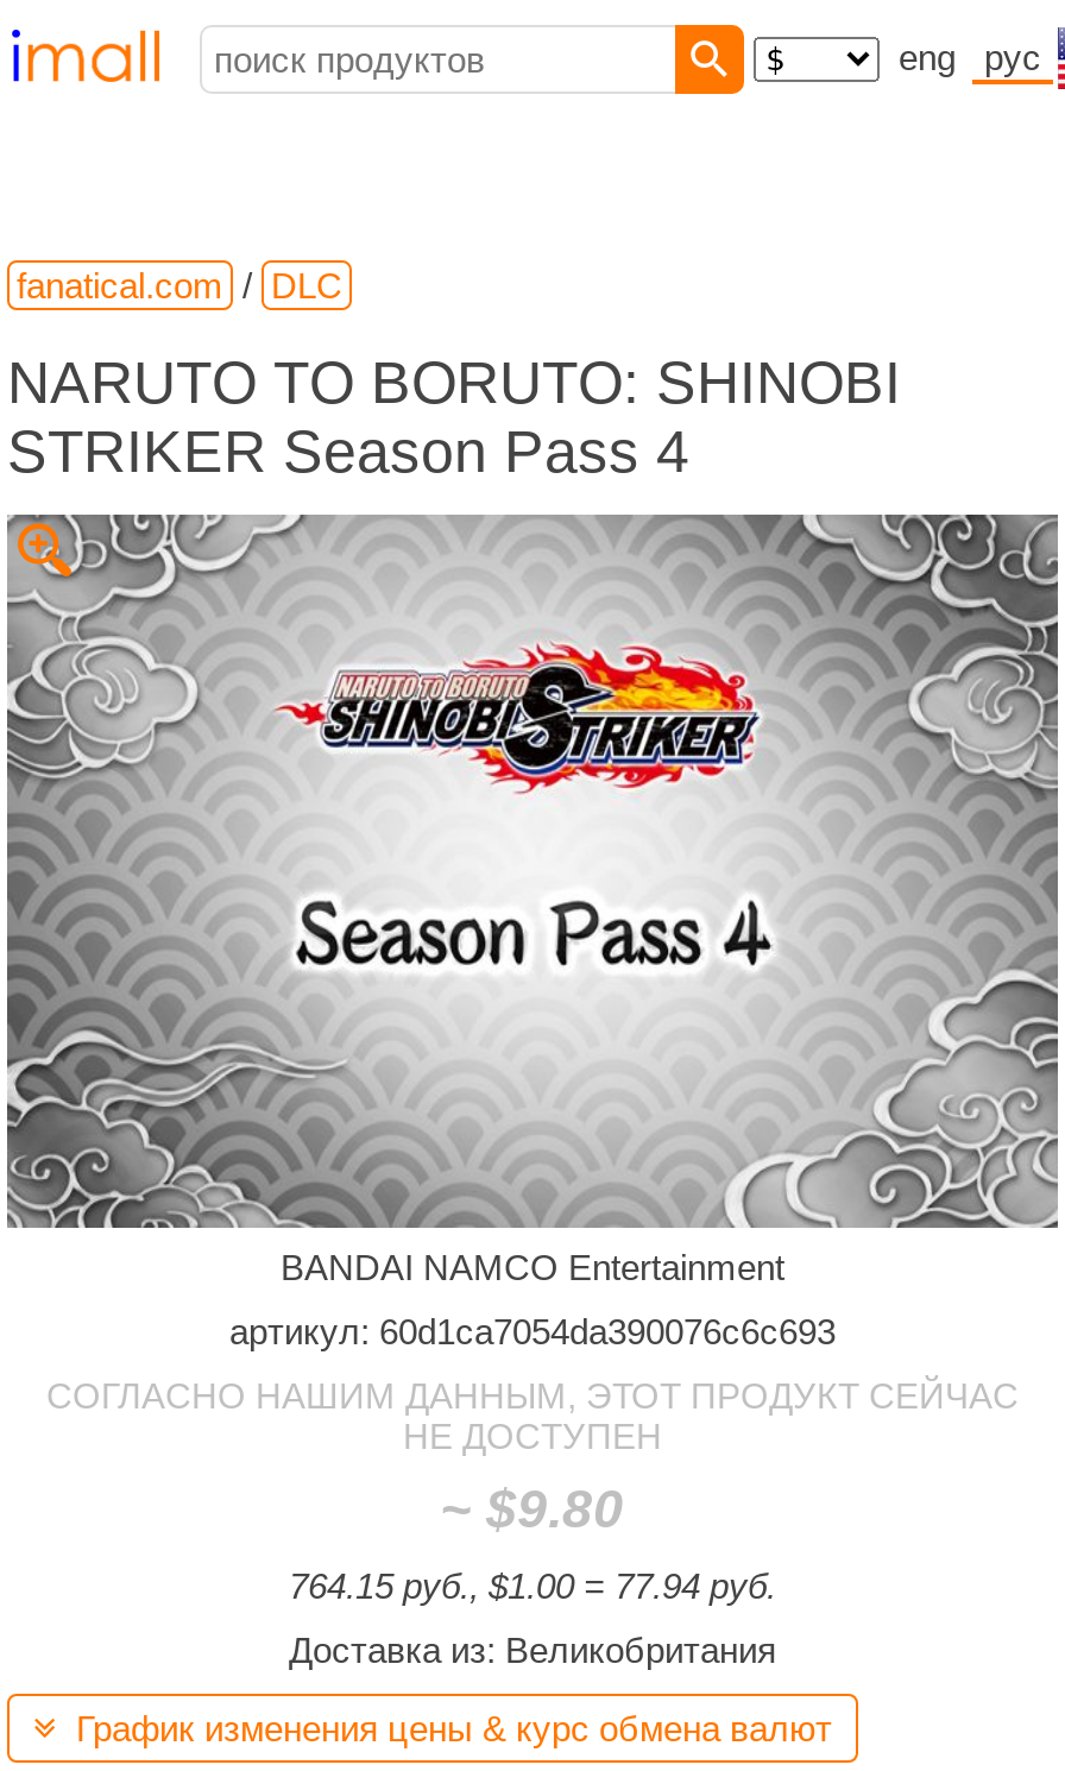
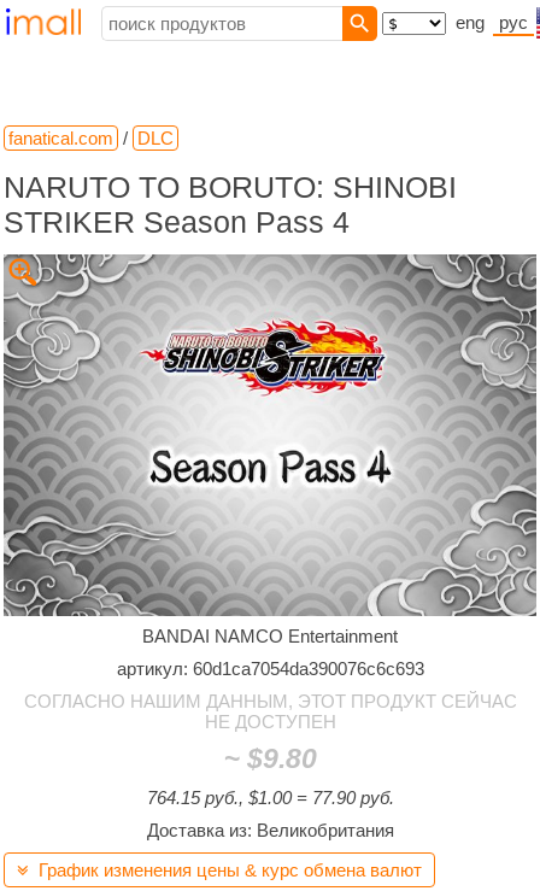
[289,1565,776,1606] 764.15 руб., $1.00 = 77.94 руб. -> [146,787,394,808] 764.15 руб., $1.00 = 77.90 руб.

